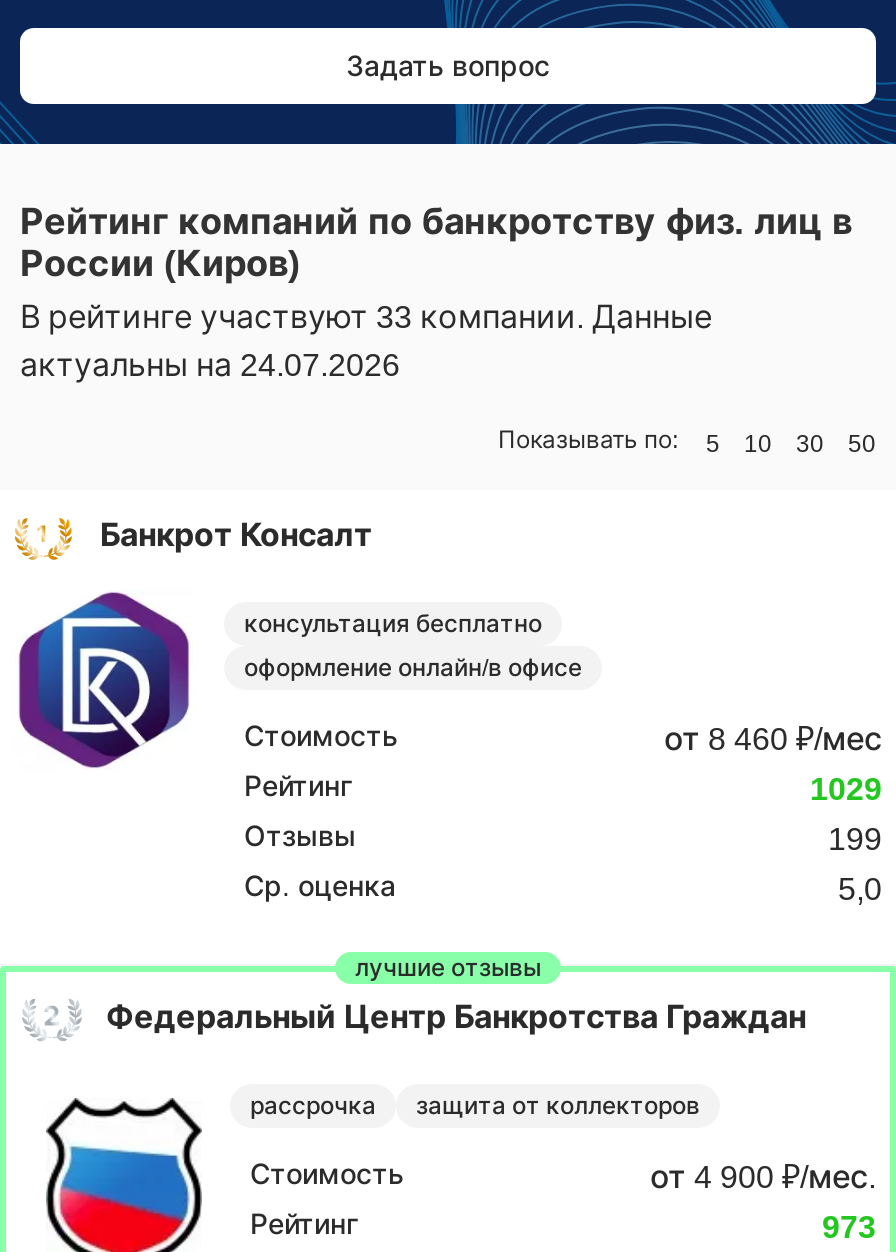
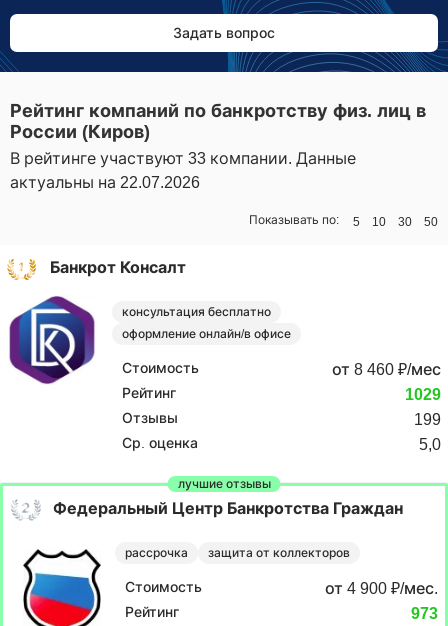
[20,347,400,381] актуальны на 24.07.2026 -> [10,174,200,191] актуальны на 22.07.2026

